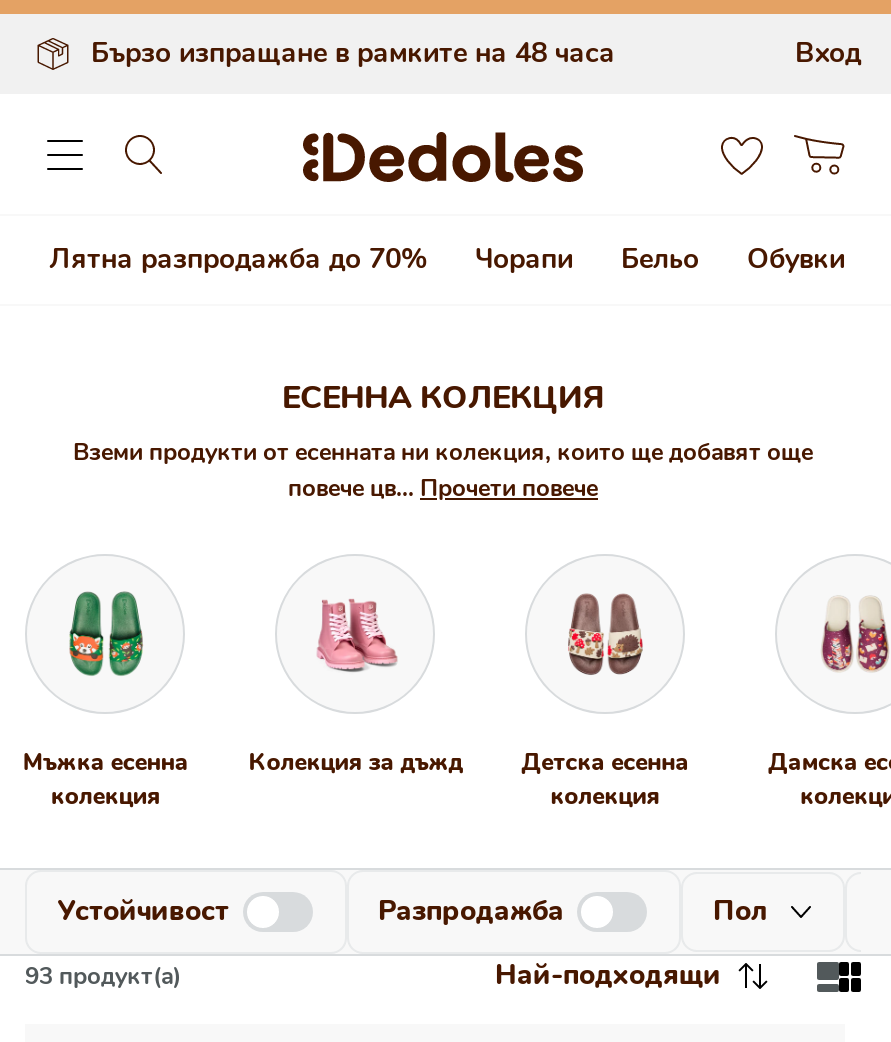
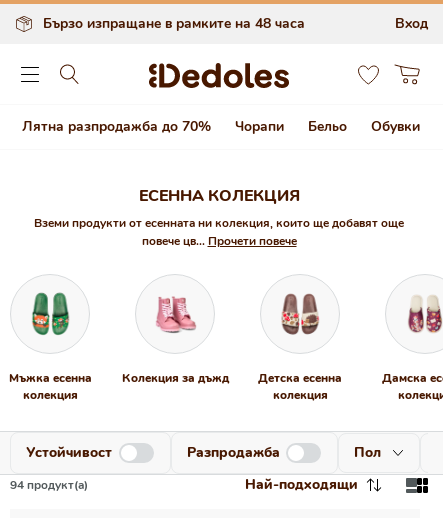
[25,959,181,991] 93 продукт(а) -> [10,476,88,492] 94 продукт(а)

